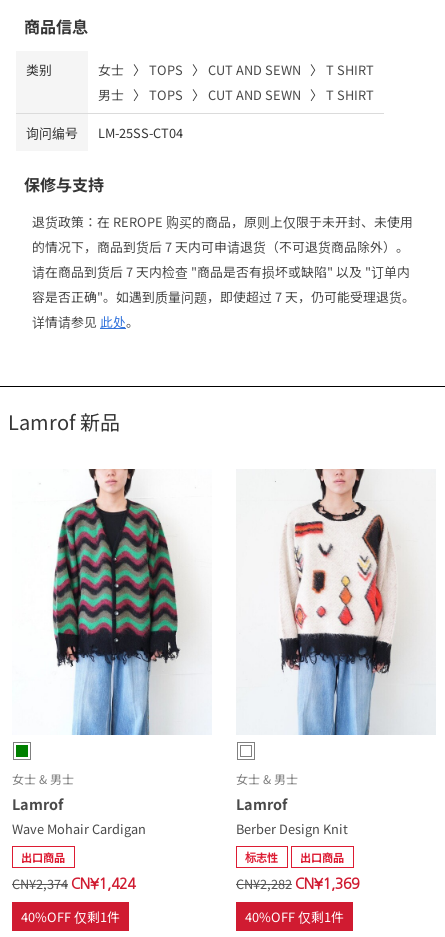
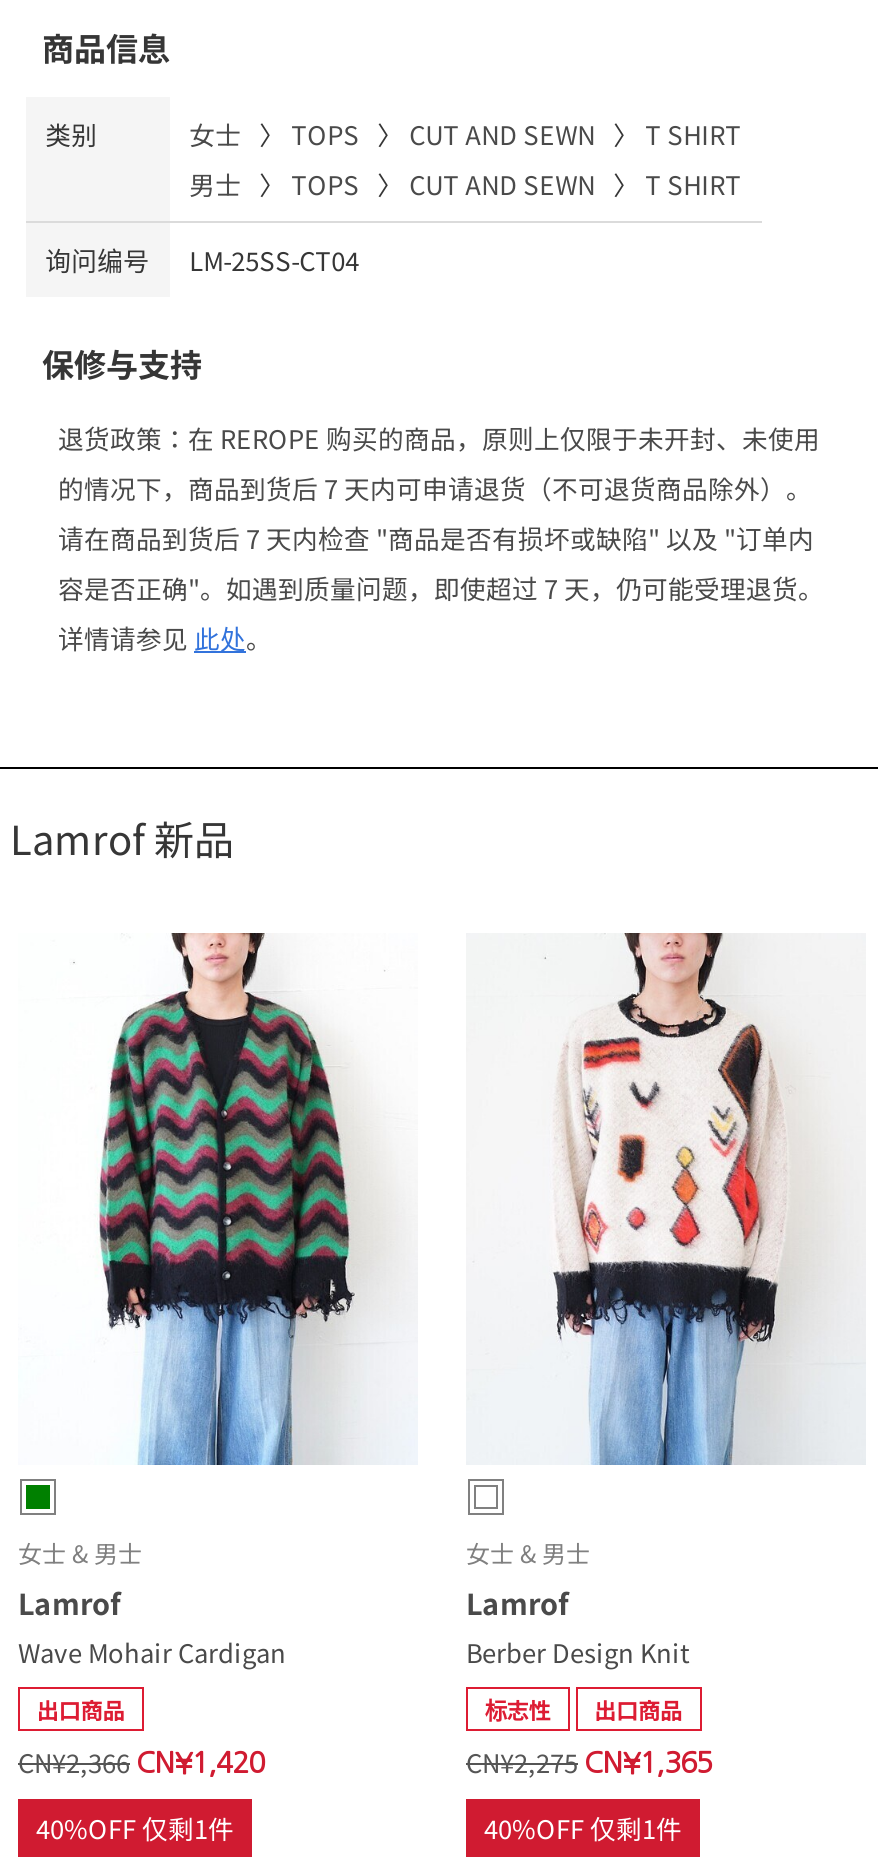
[12,874,135,893] CN¥2,374 CN¥1,424 -> [18,1743,264,1781] CN¥2,366 CN¥1,420
[236,874,359,893] CN¥2,282 CN¥1,369 -> [466,1743,712,1781] CN¥2,275 CN¥1,365

